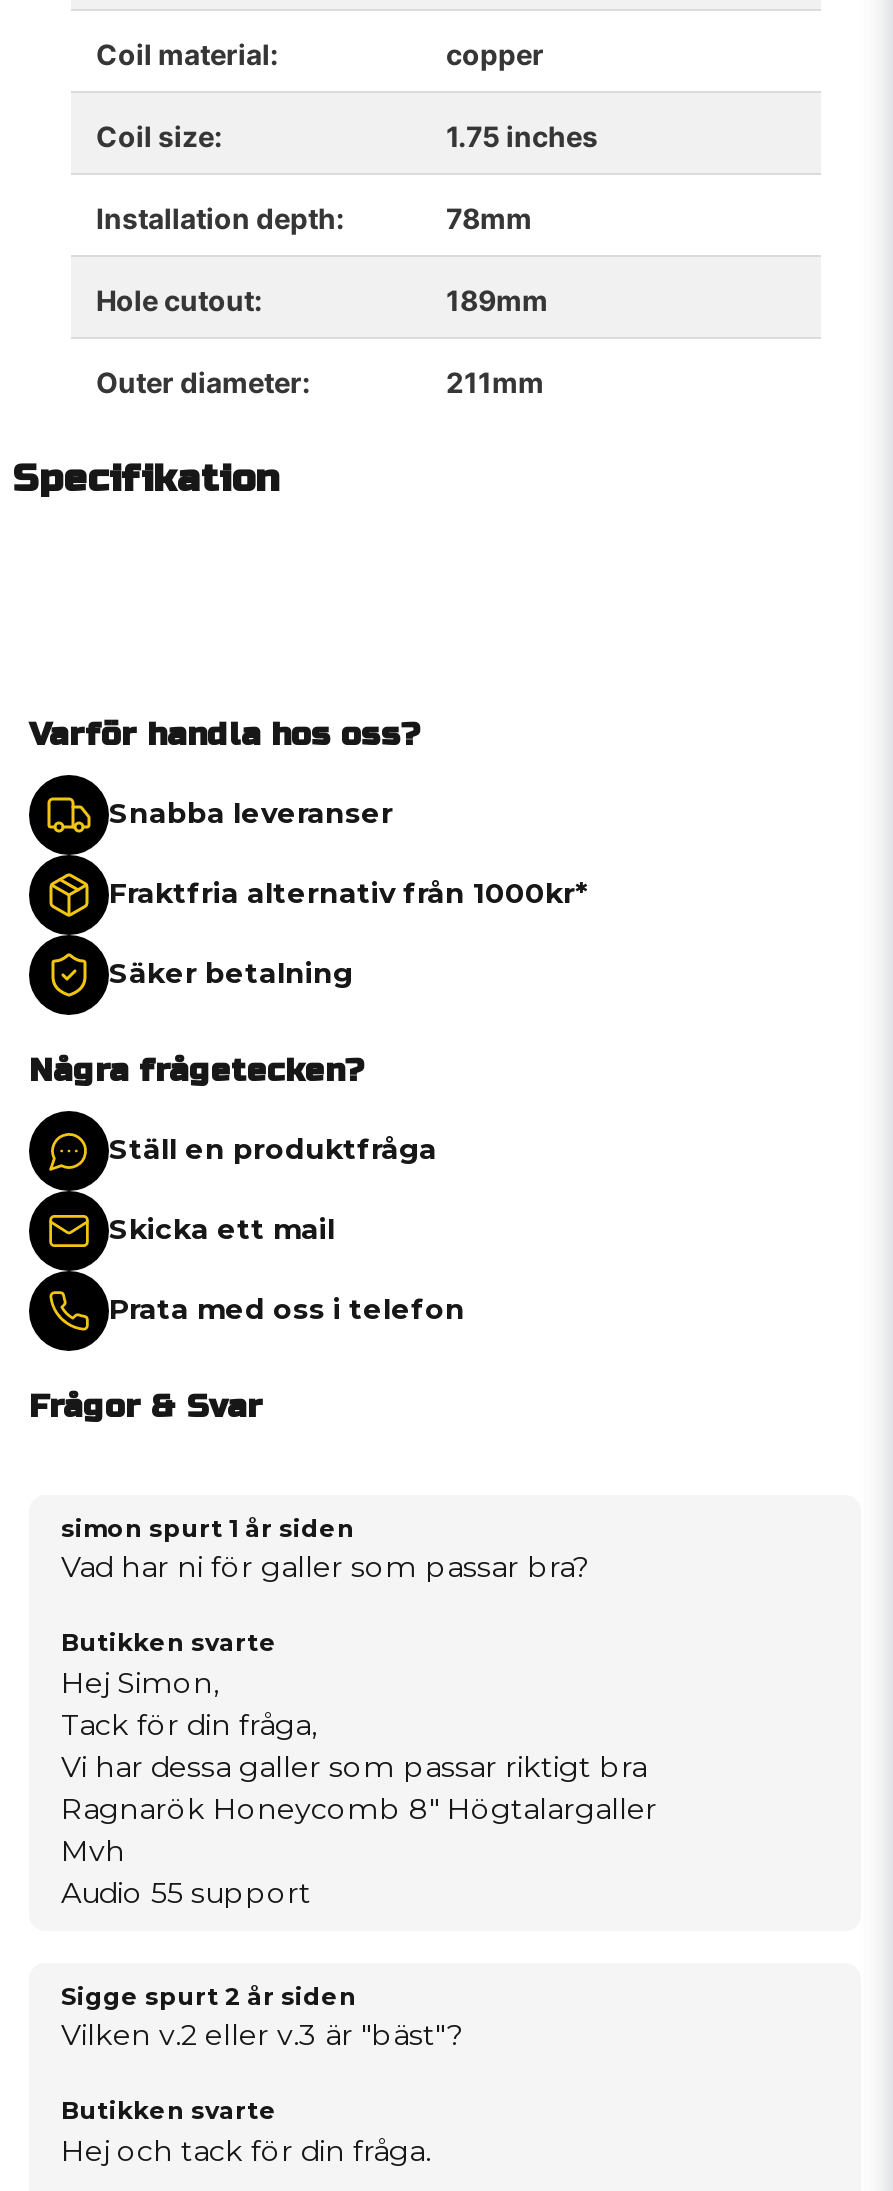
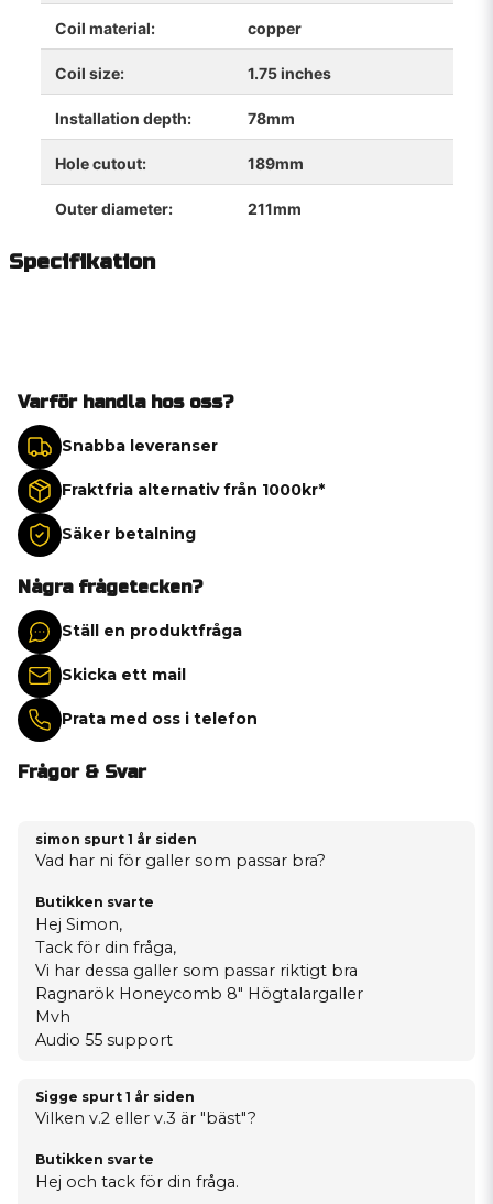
[61,1980,357,2010] Sigge spurt 2 år siden -> [35,1088,195,1105] Sigge spurt 1 år siden

